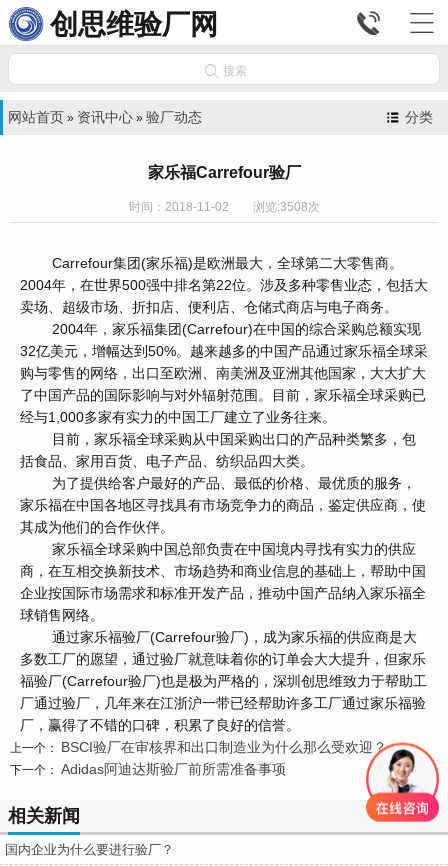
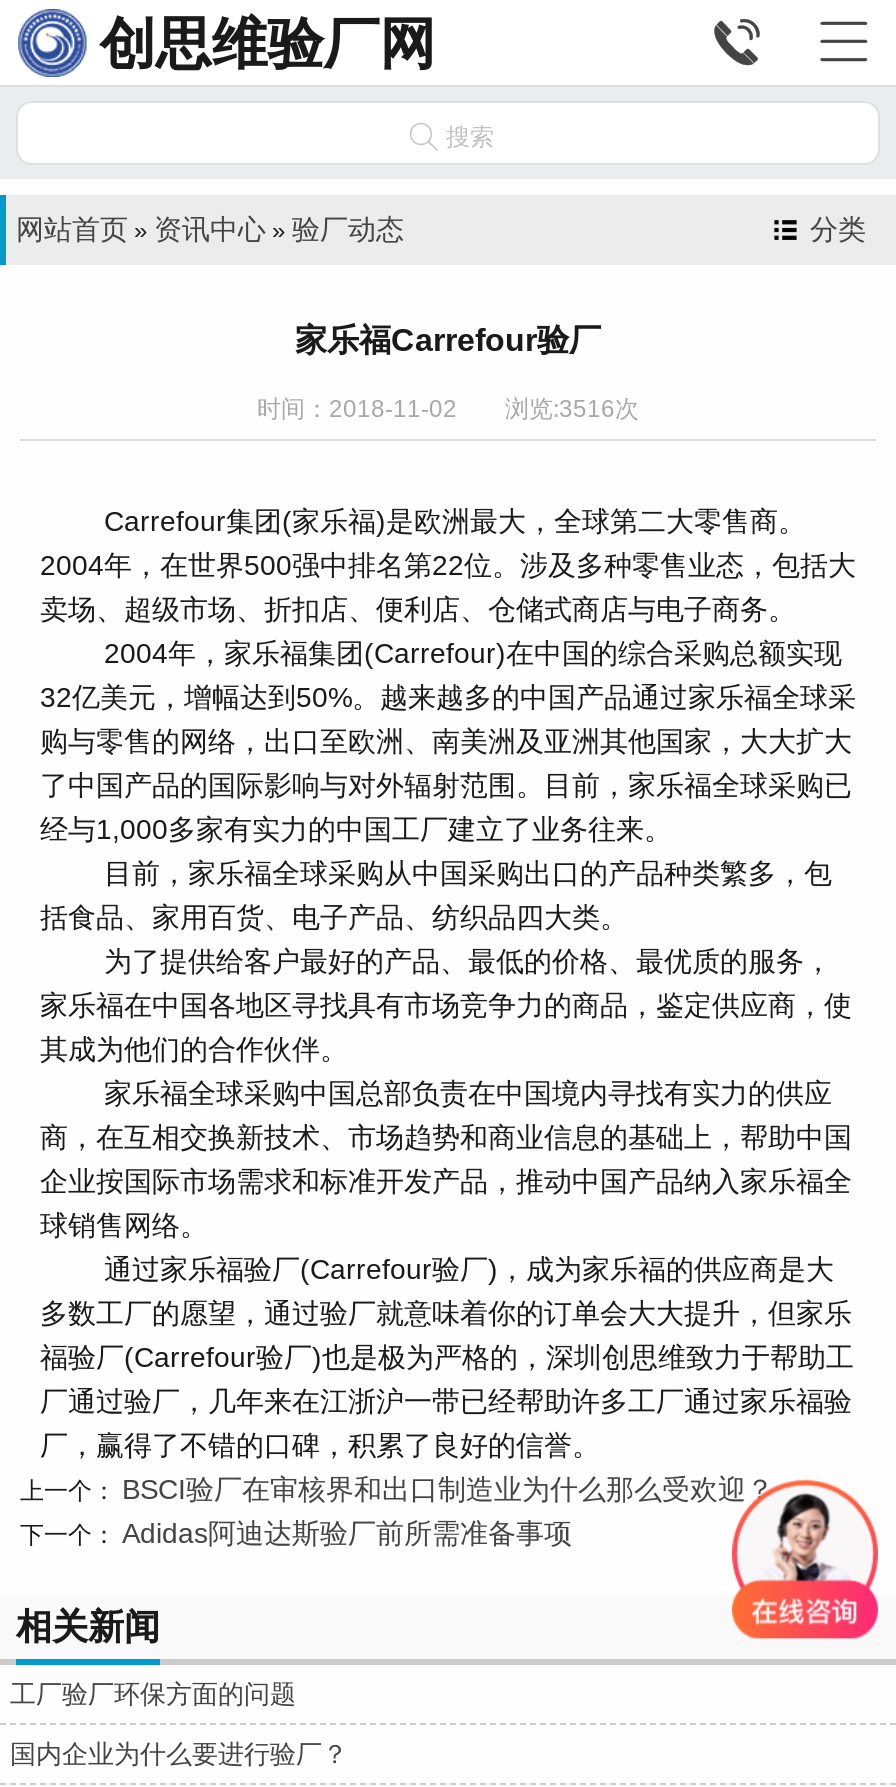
[128,200,319,214] 时间：2018-11-02 浏览:3508次 -> [257,395,639,423] 时间：2018-11-02 浏览:3516次
none -> [10,1679,296,1709] 工厂验厂环保方面的问题

